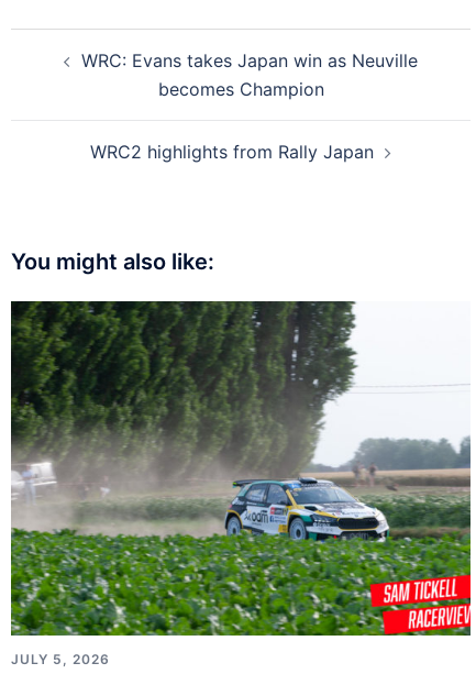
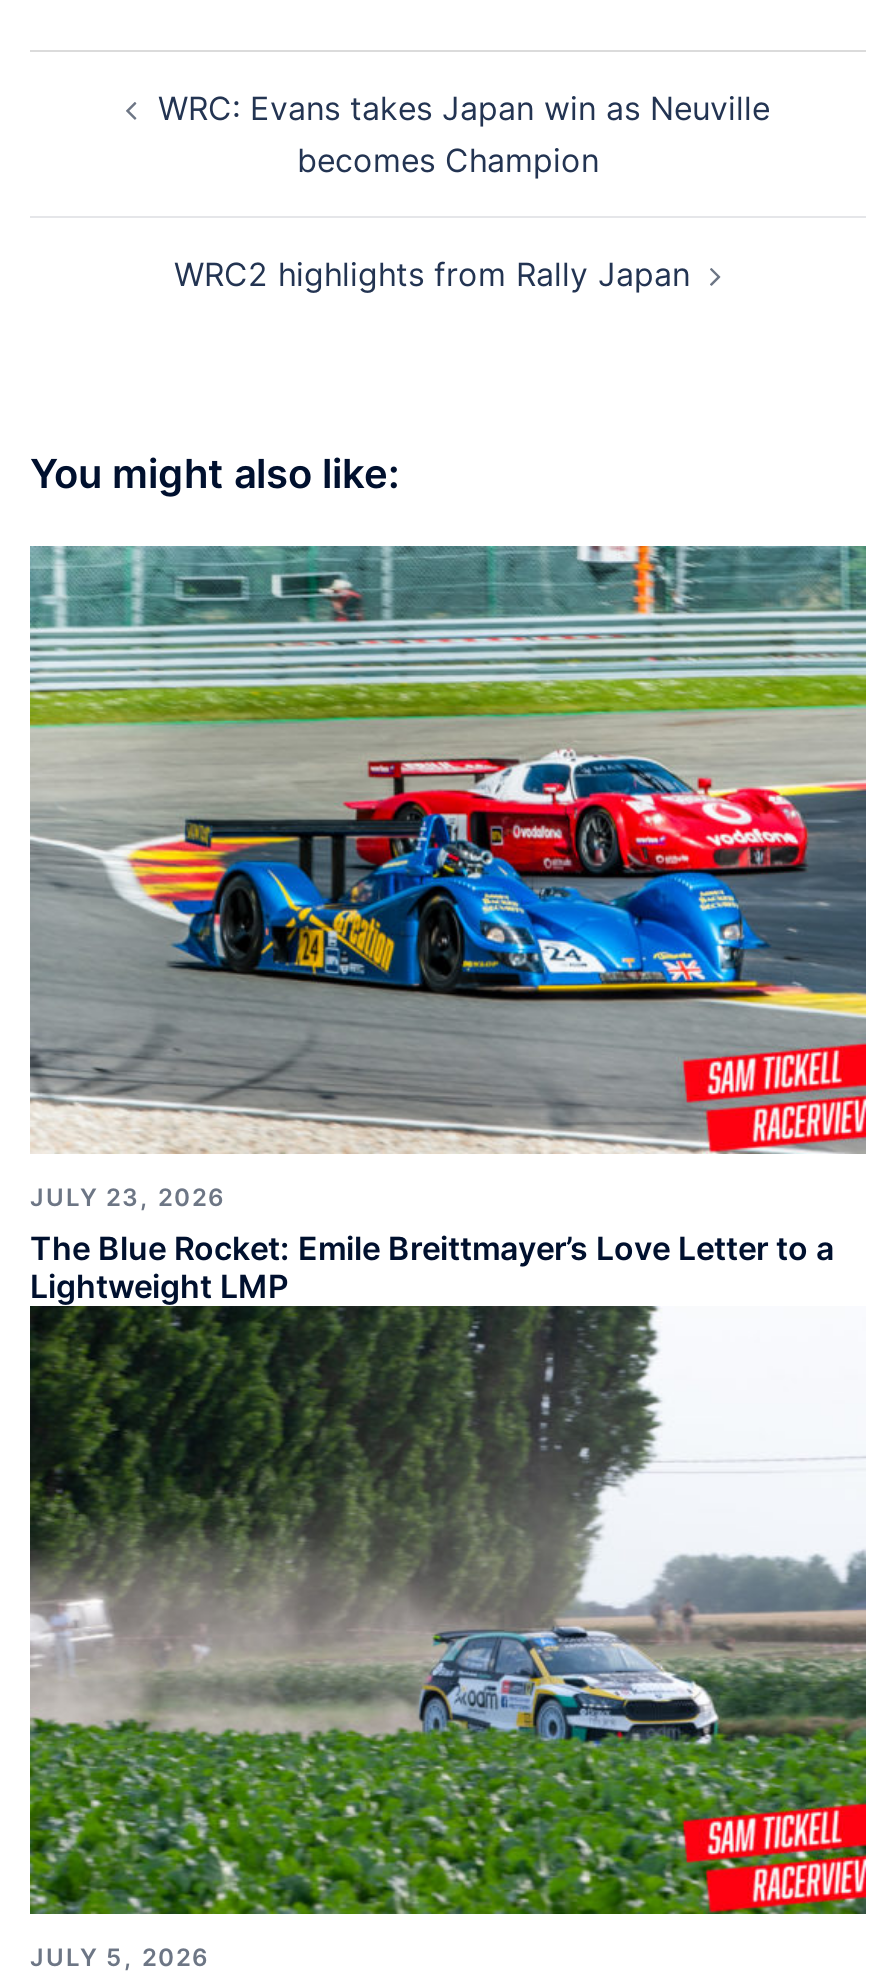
none -> [28,544,868,1305] [image] | JULY 23, 2026 | The Blue Rocket: Emile Breittmayer’s Love Letter to a | Lightweight LMP

